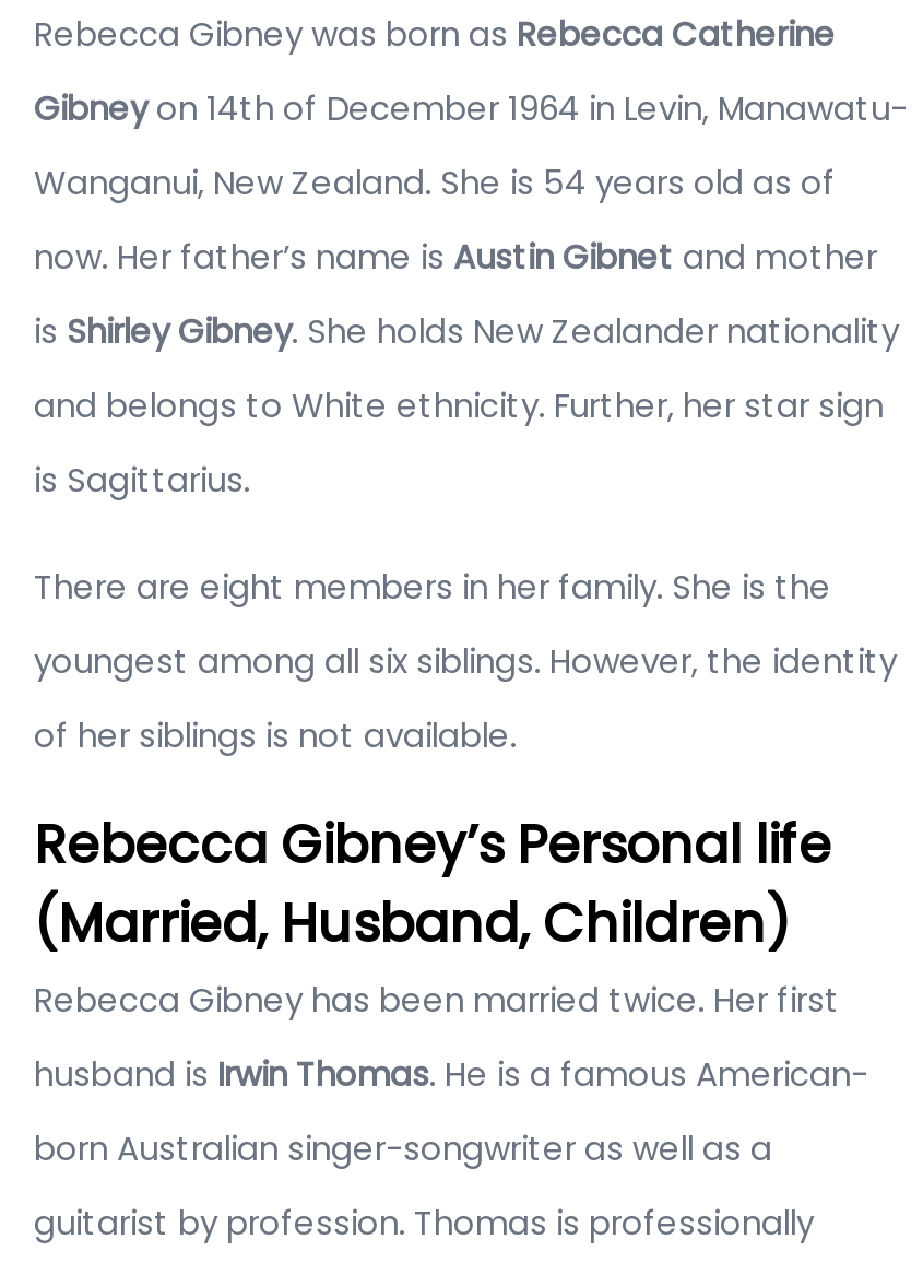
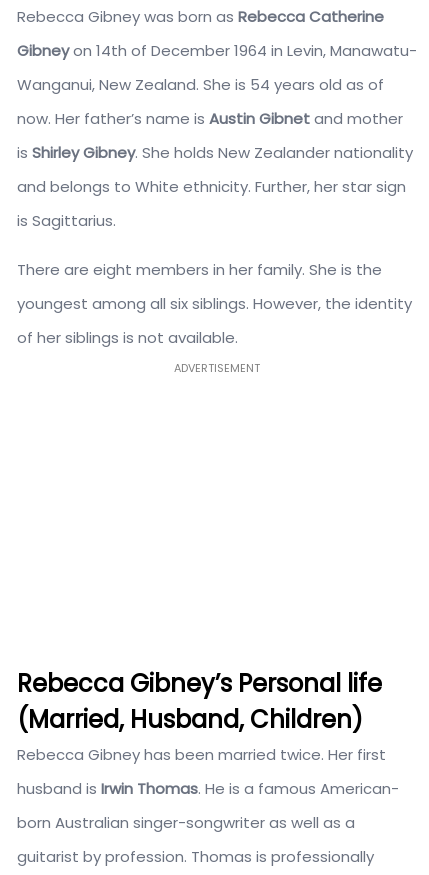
none -> [174,360,260,376] ADVERTISEMENT

